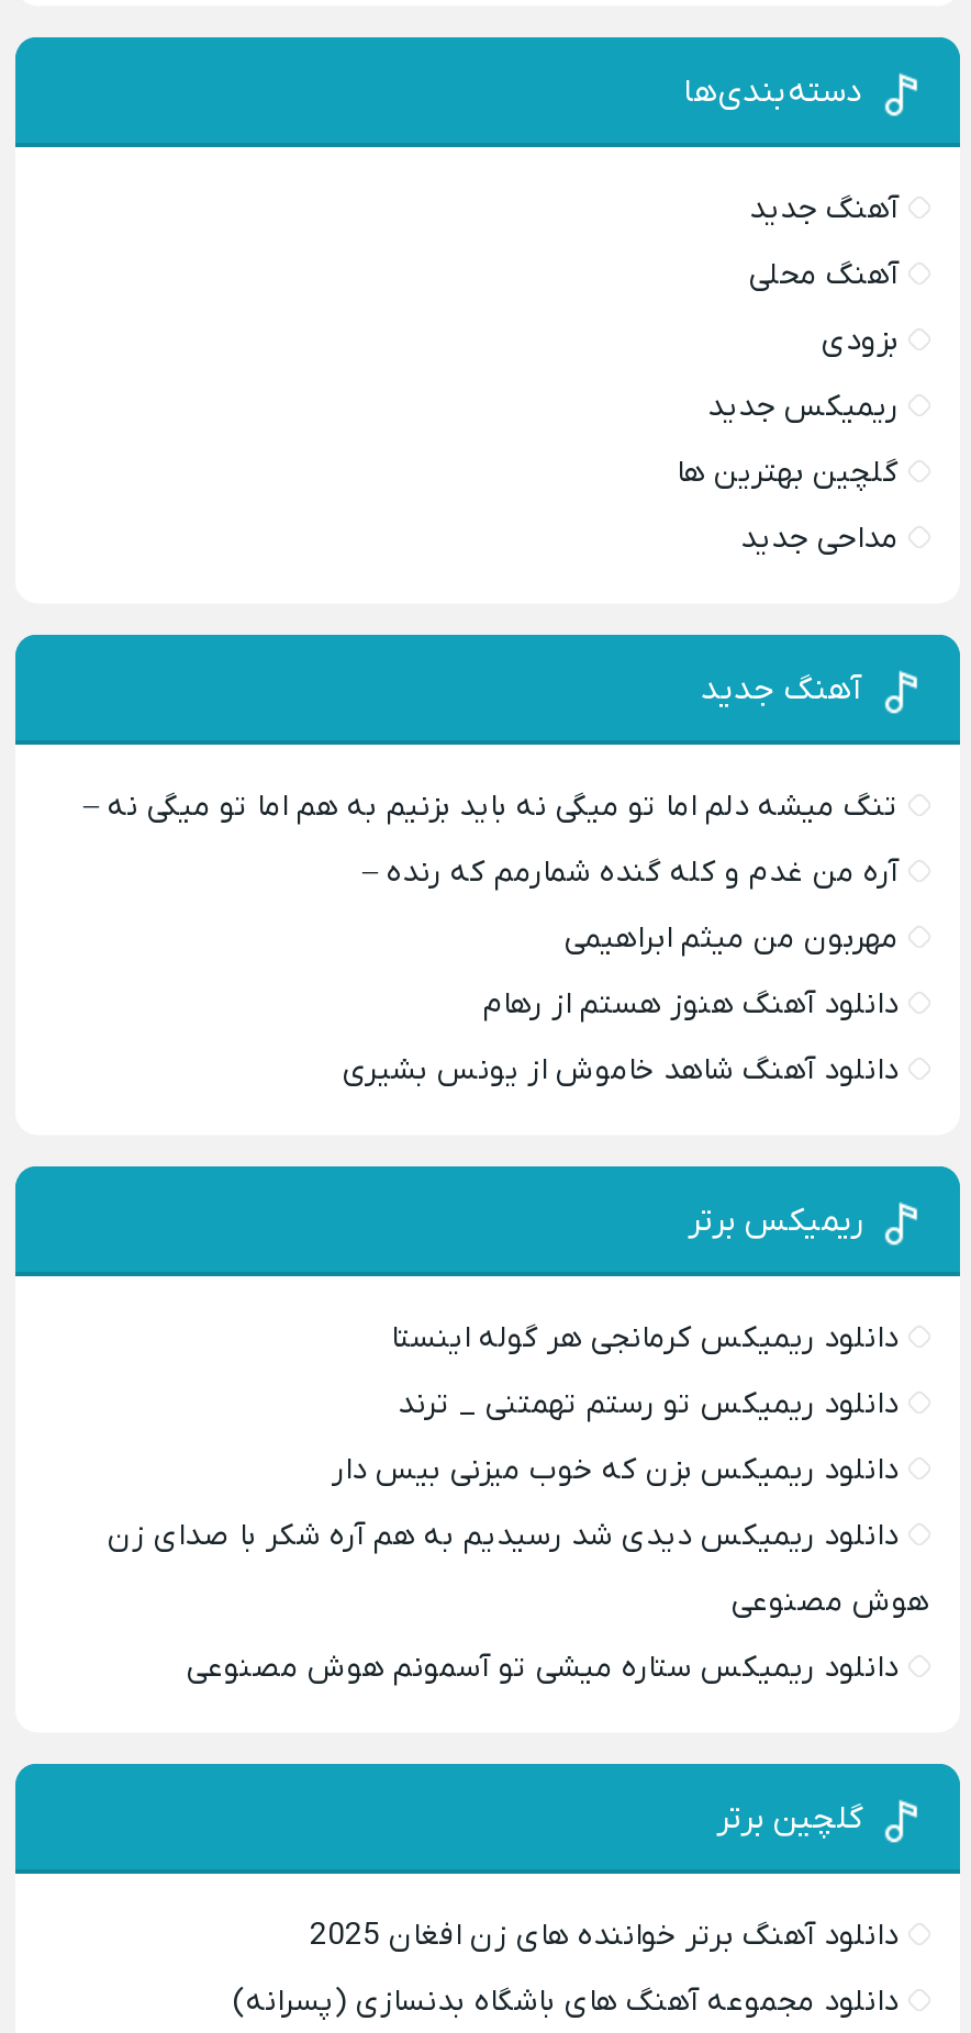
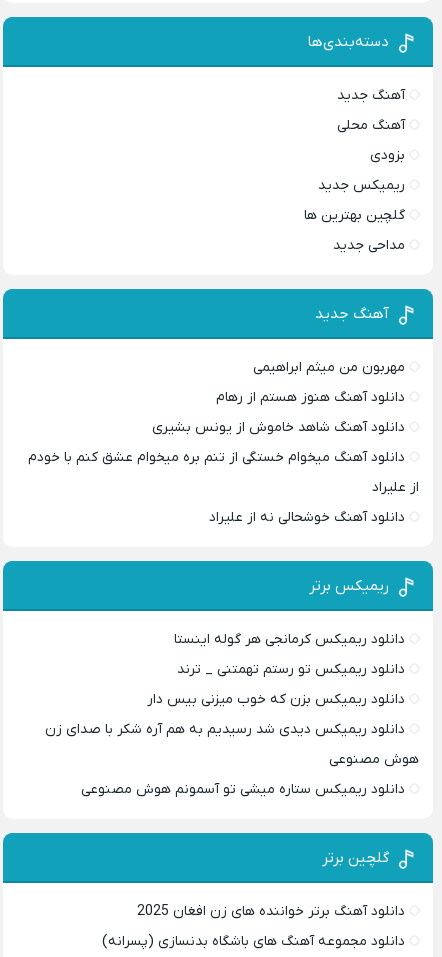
[83,786,899,893] تنگ میشه دلم اما تو میگی نه باید بزنیم به هم اما تو میگی نه – | آره من غدم و کله گنده شمارمم که رنده – -> none
moved [343,918,899,1091] -> [152,358,405,437]: مهربون من میثم ابراهیمی | دانلود آهنگ هنوز هستم از رهام | دانلود آهنگ شاهد خاموش از یونس بشیری
none -> [28,448,419,527] دانلود آهنگ میخوام خستگی از تنم بره میخوام عشق کنم با خودم | از علیراد | دانلود آهنگ خوشحالی نه از علیراد

